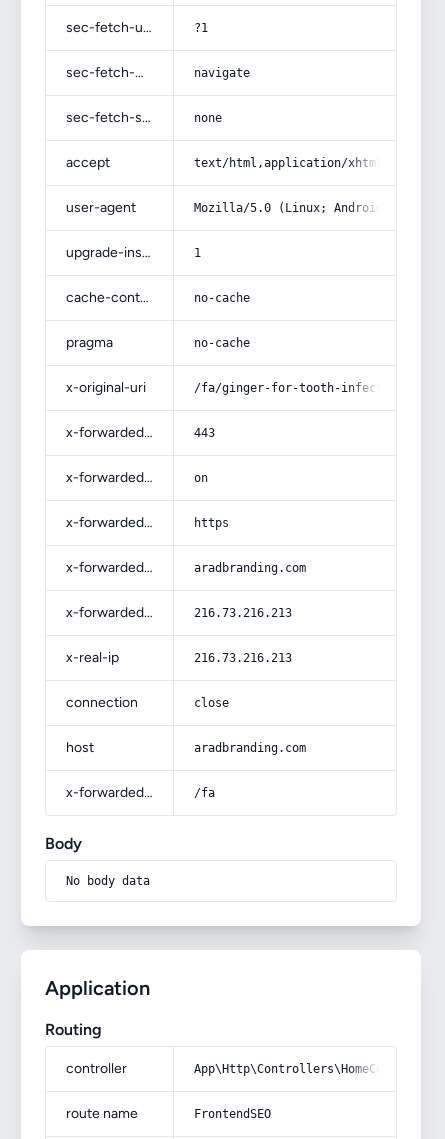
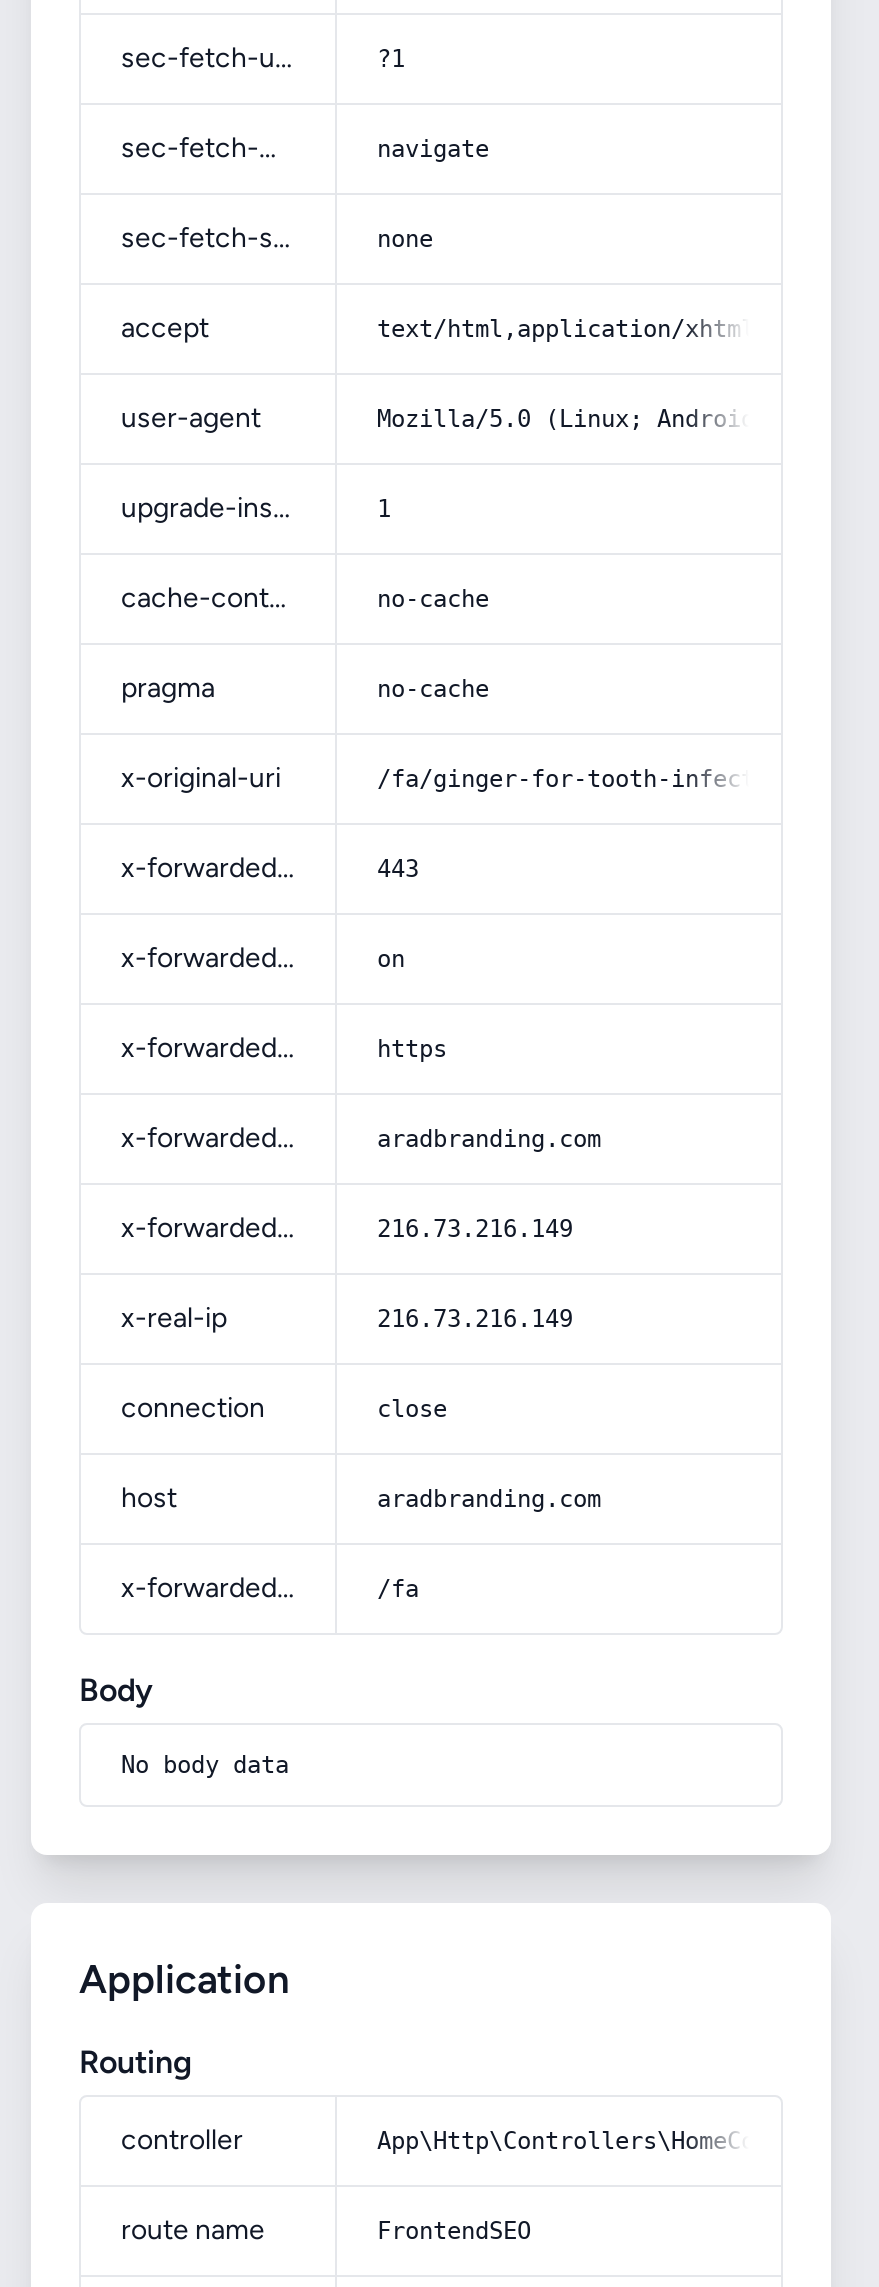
[194,606,292,620] 216.73.216.213 -> [377,1215,573,1243] 216.73.216.149
[194,651,292,665] 216.73.216.213 -> [377,1305,573,1333] 216.73.216.149

